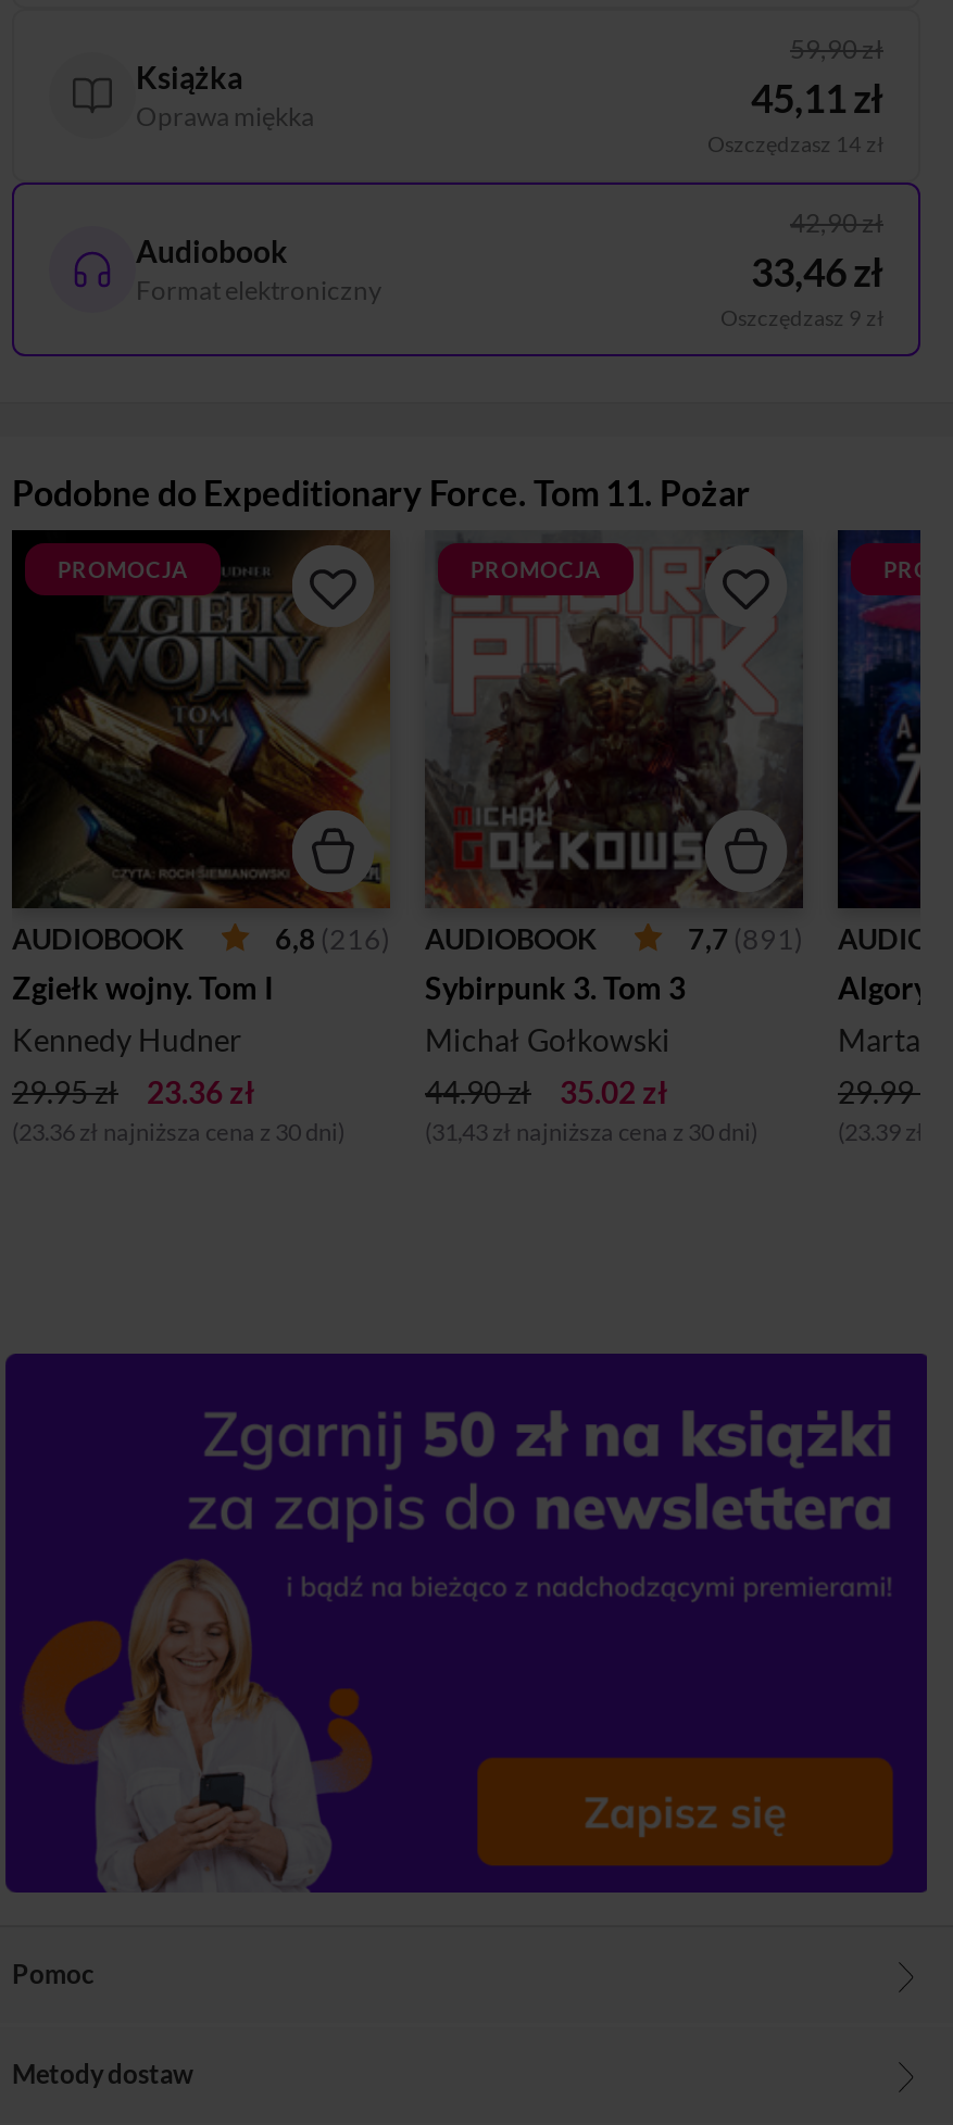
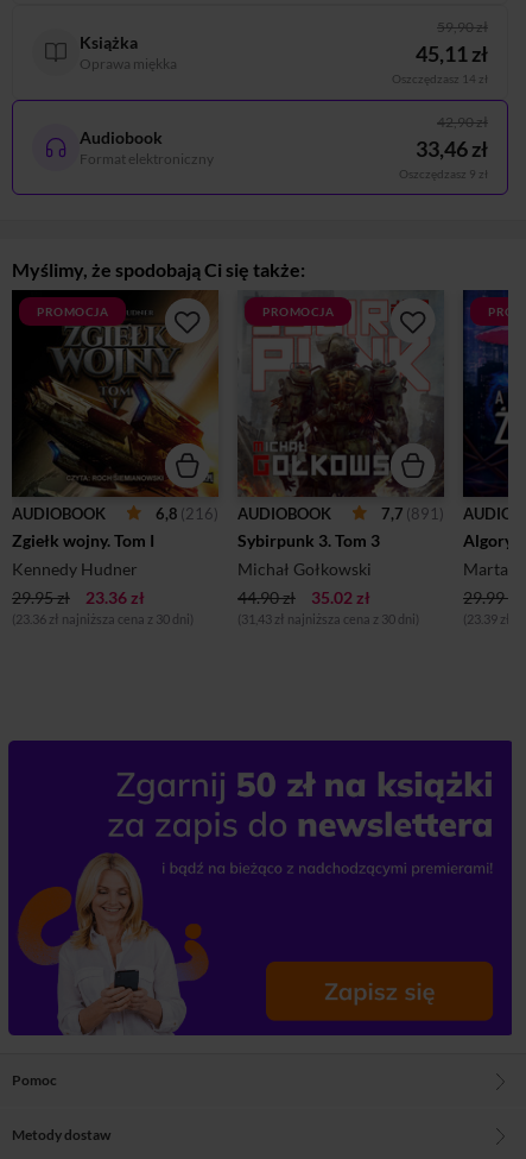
[12,472,751,513] Podobne do Expeditionary Force. Tom 11. Pożar -> [12,258,305,281] Myślimy, że spodobają Ci się także:

